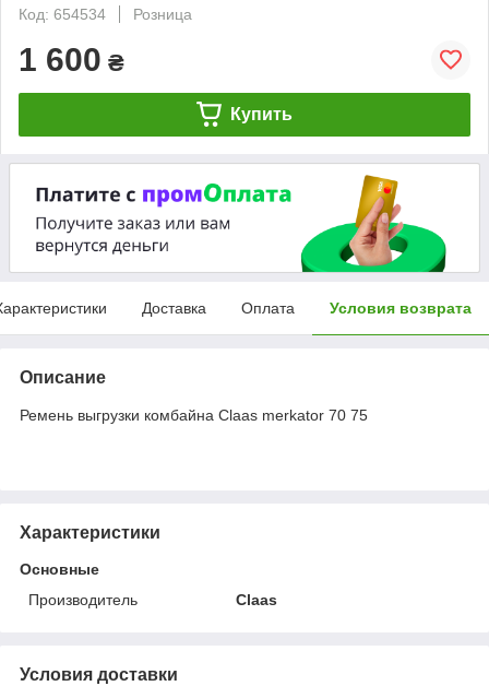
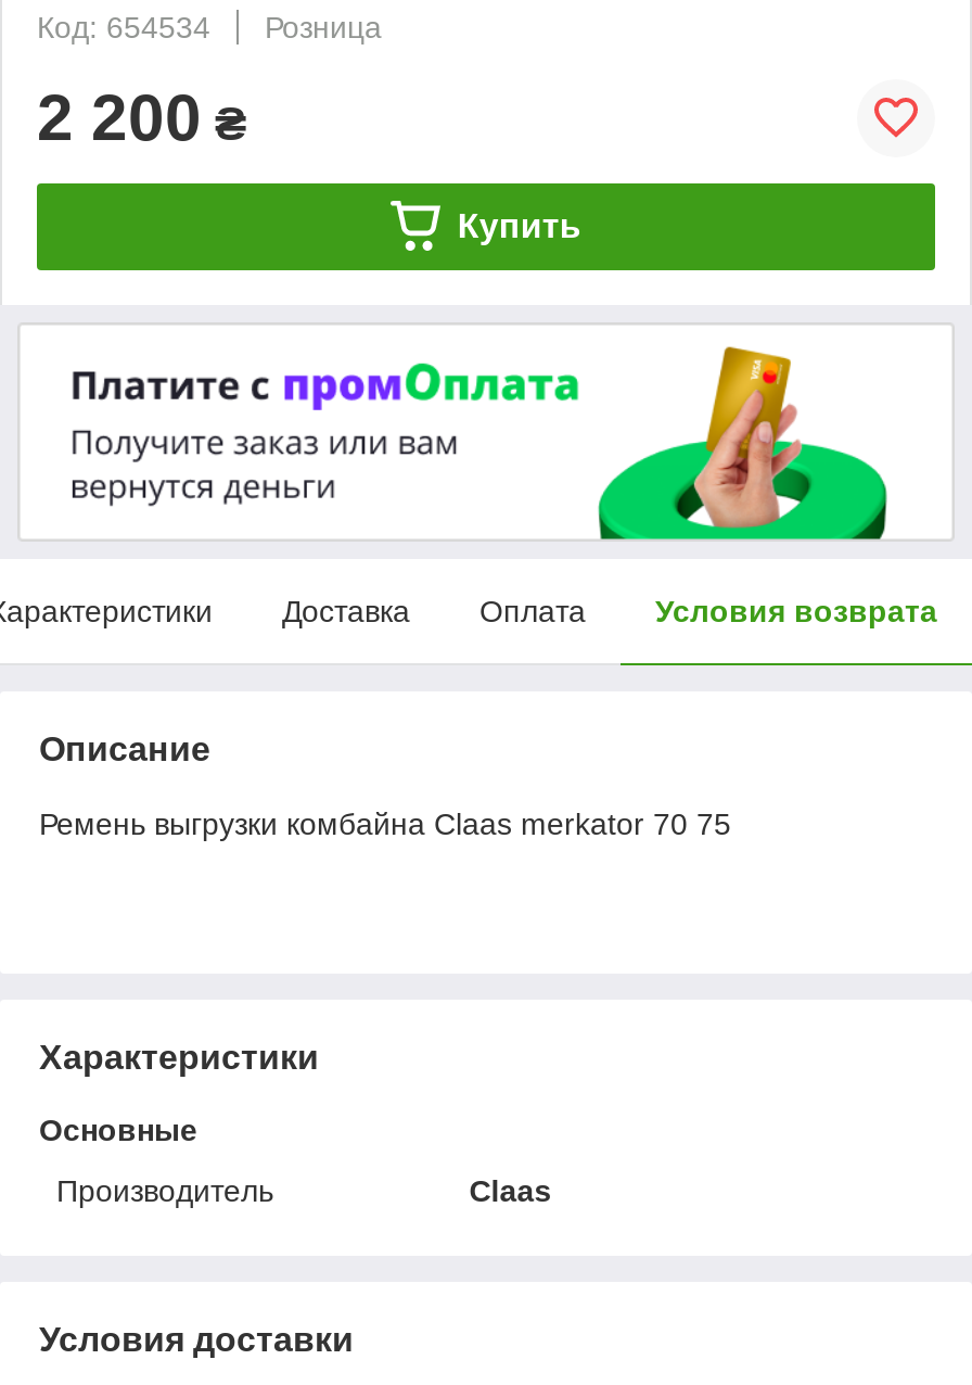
[19,41,124,77] 1 600 ₴ -> [37,81,247,153] 2 200 ₴

